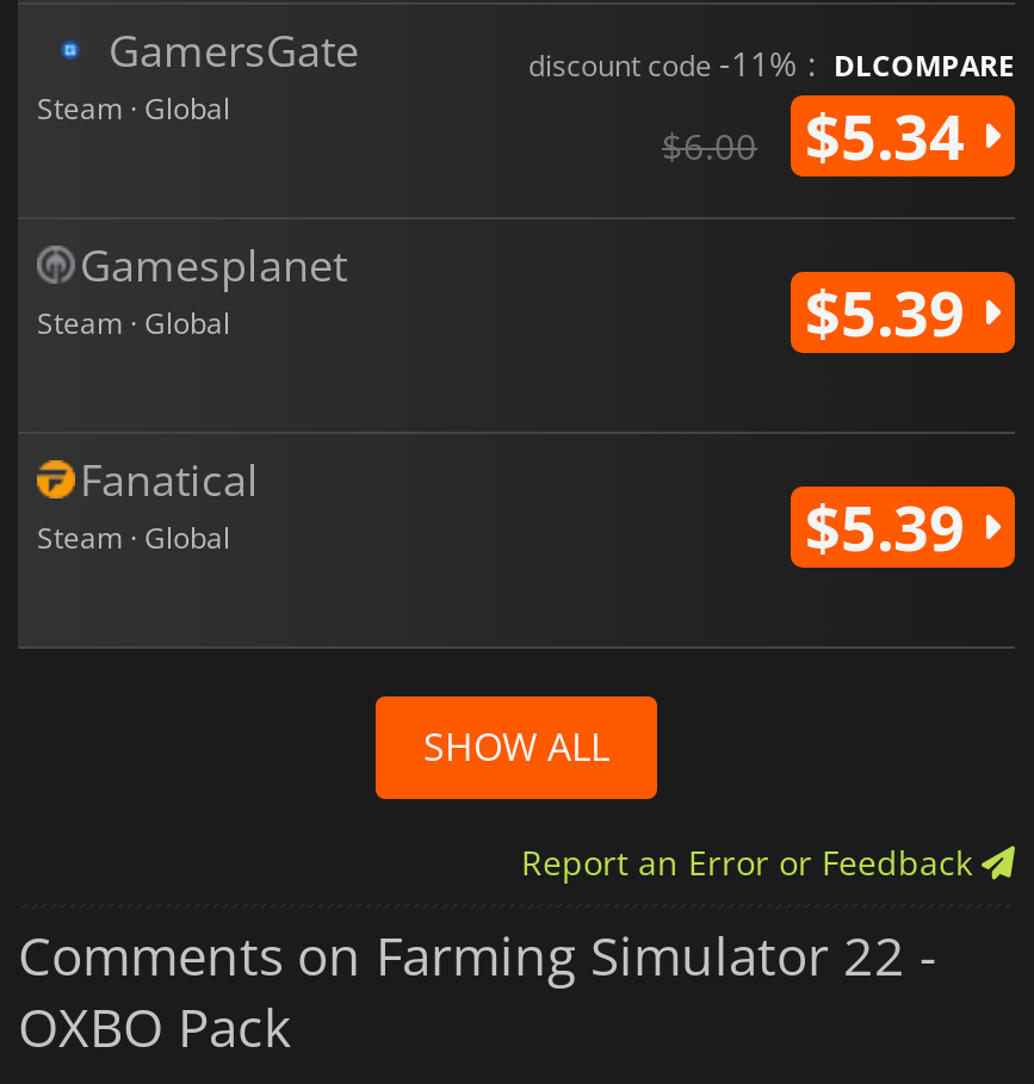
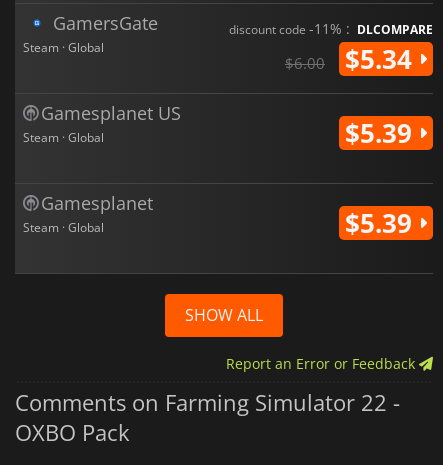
none -> [41,101,181,125] Gamesplanet US
moved [80,235,347,292] -> [41,191,153,215]: Gamesplanet
[80,450,259,507] Fanatical -> none

